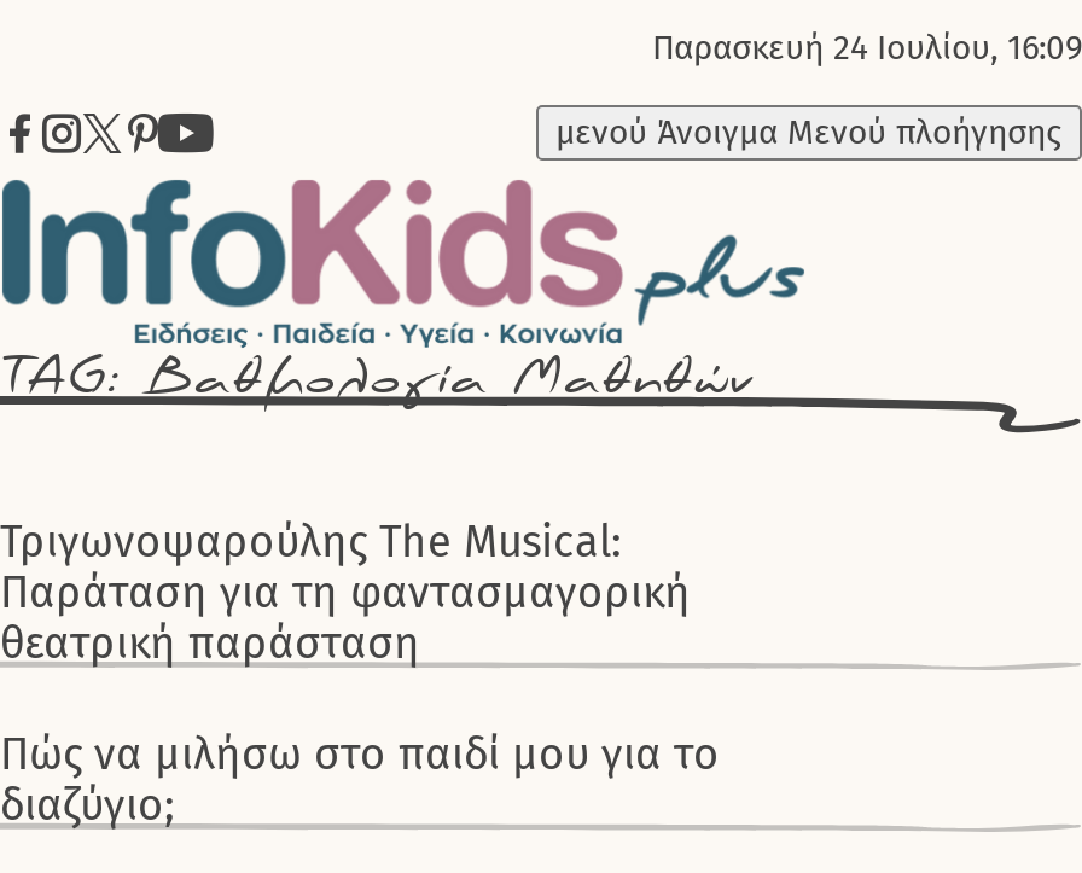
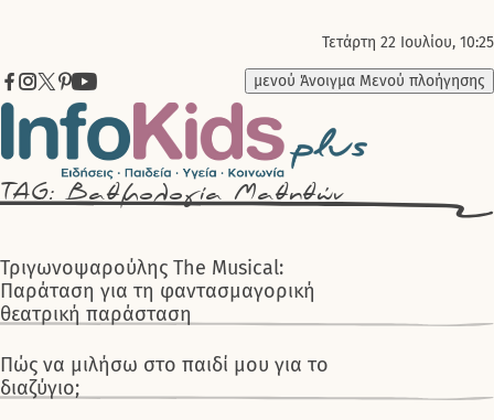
[652,28,1082,69] Παρασκευή 24 Ιουλίου, 16:09 -> [322,33,494,52] Τετάρτη 22 Ιουλίου, 10:25

